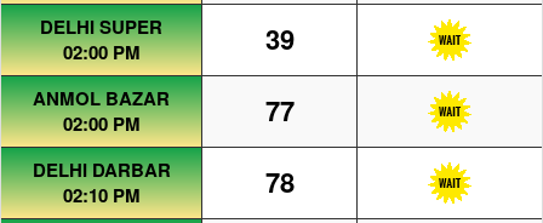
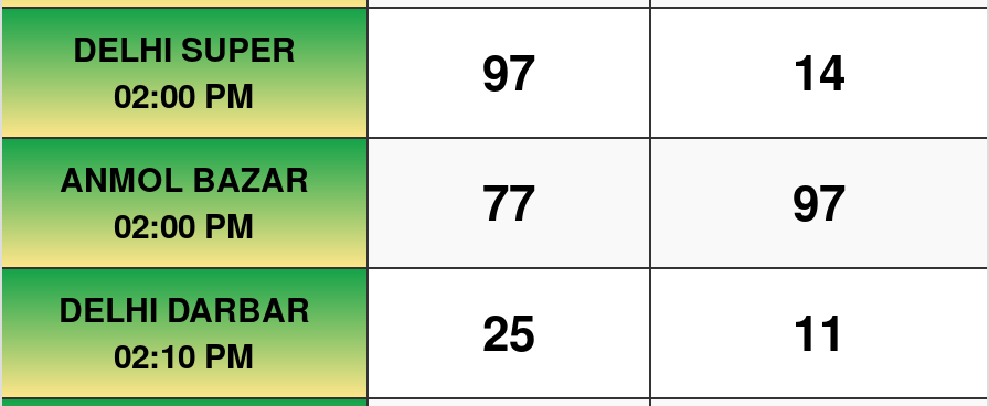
[265,19,294,58] 39 -> [482,35,846,106] 97 | 14
none -> [793,165,846,236] 97
[265,162,294,201] 78 -> [482,296,846,366] 25 | 11

